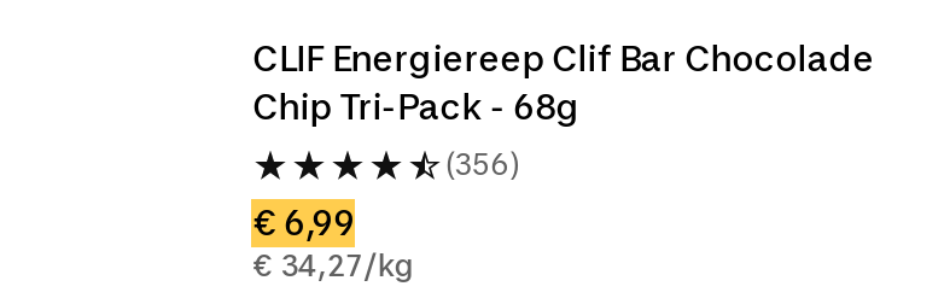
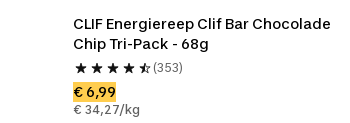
[445,146,520,182] (356) -> [153,60,183,75] (353)

